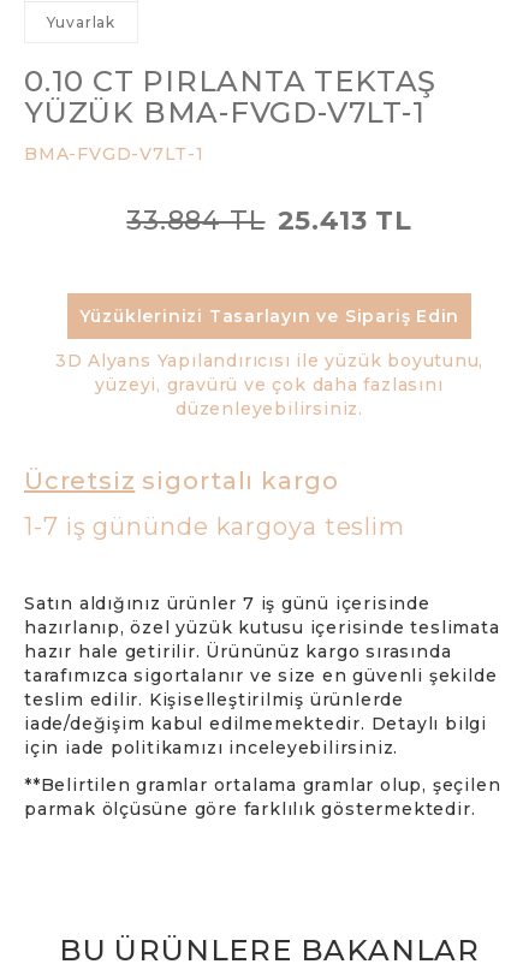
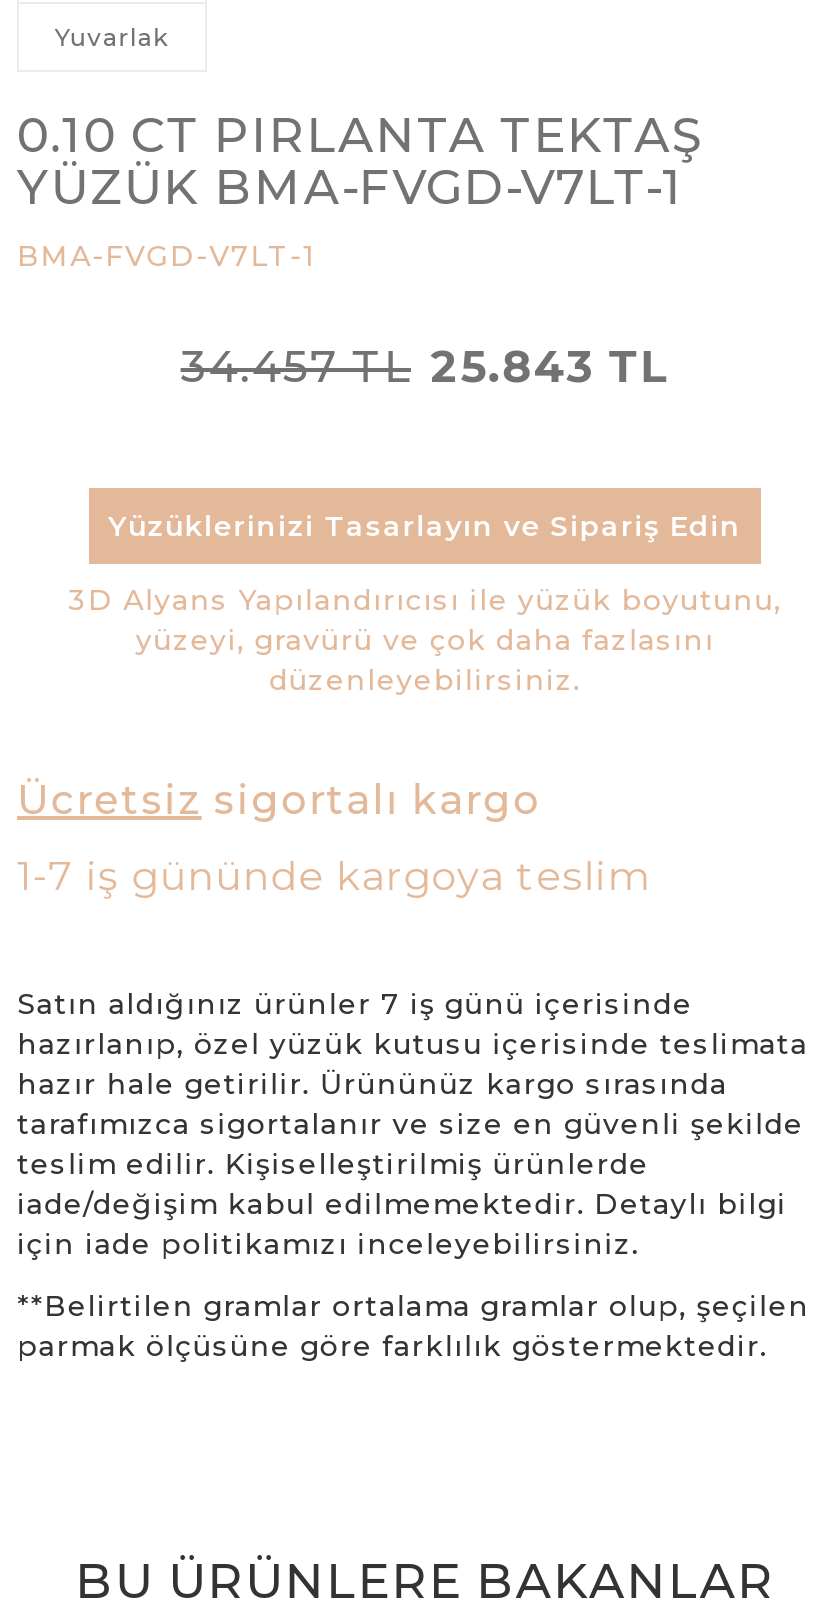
[127,204,412,237] 33.884 TL 25.413 TL -> [181,340,669,394] 34.457 TL 25.843 TL

